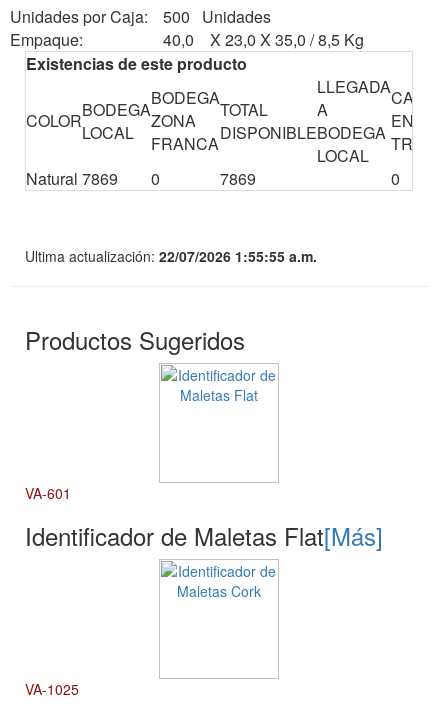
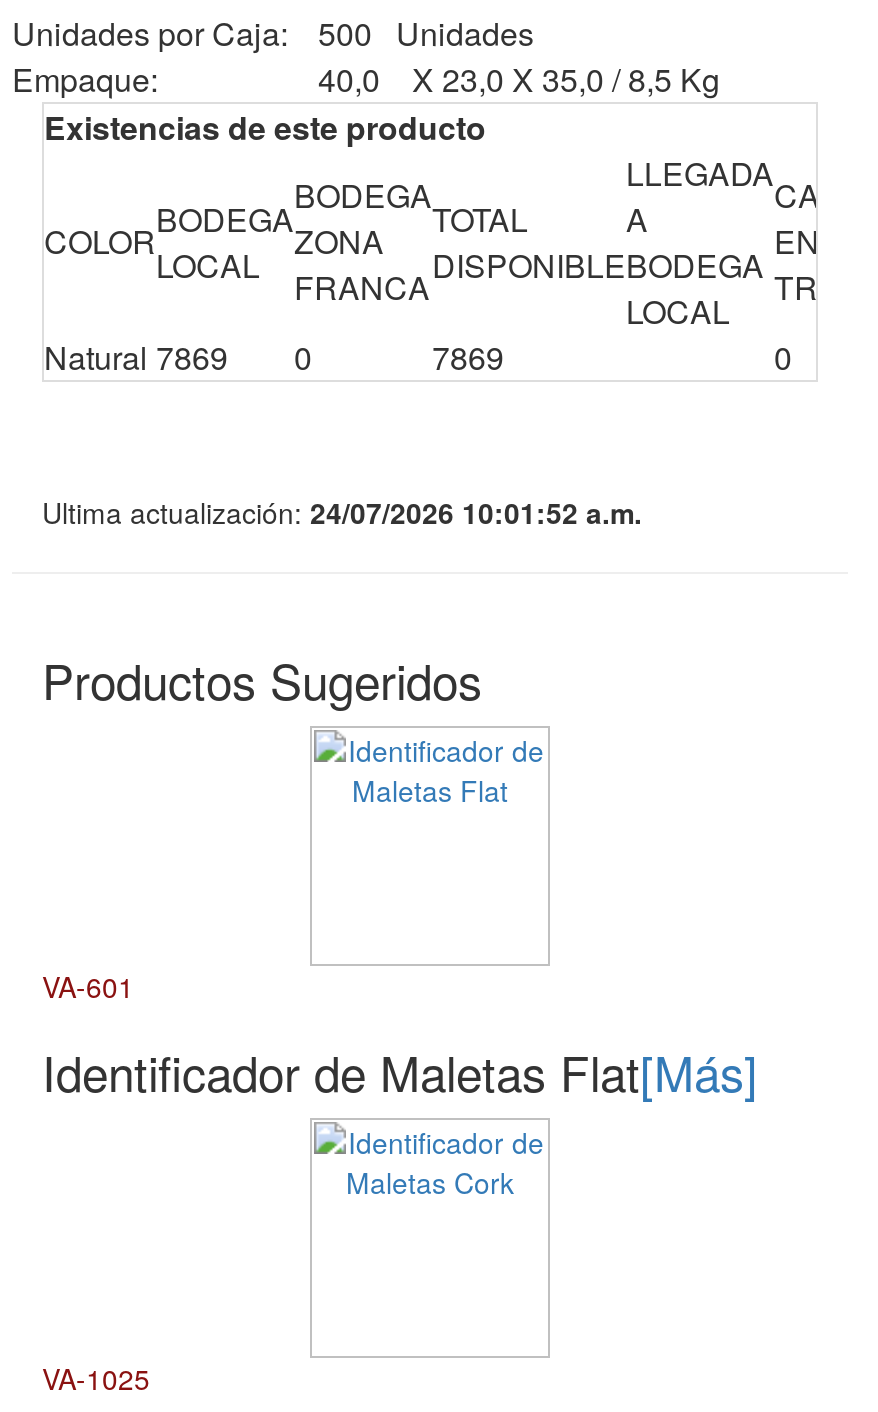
[25,246,317,266] Ultima actualización: 22/07/2026 1:55:55 a.m. -> [42,493,642,533] Ultima actualización: 24/07/2026 10:01:52 a.m.

